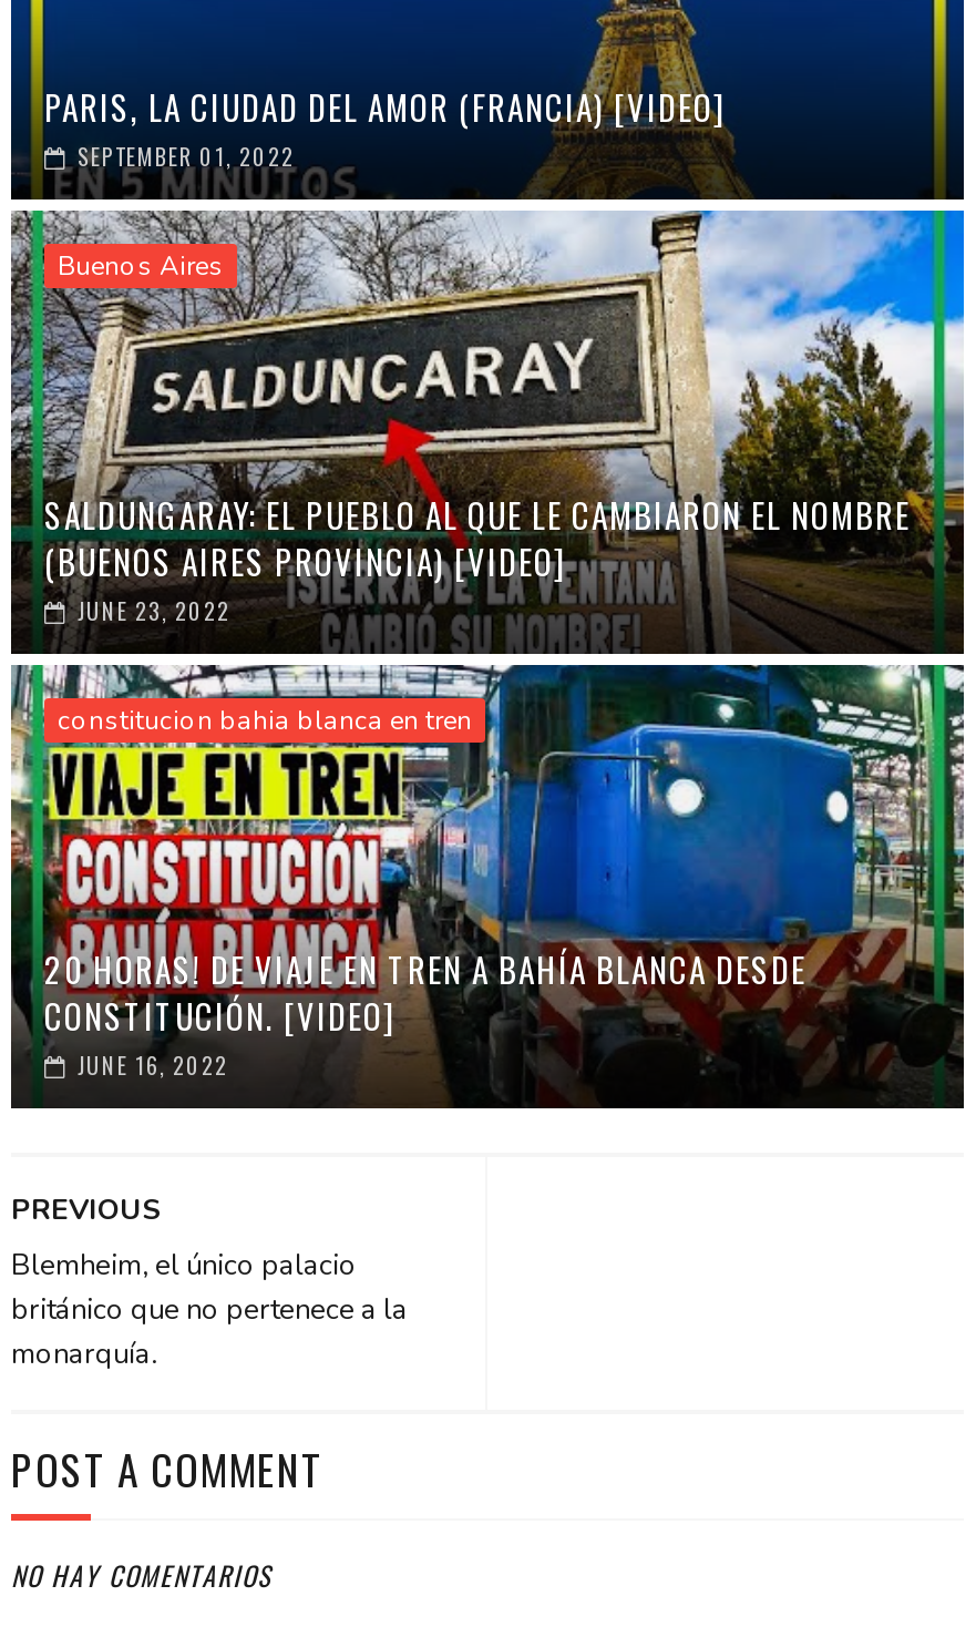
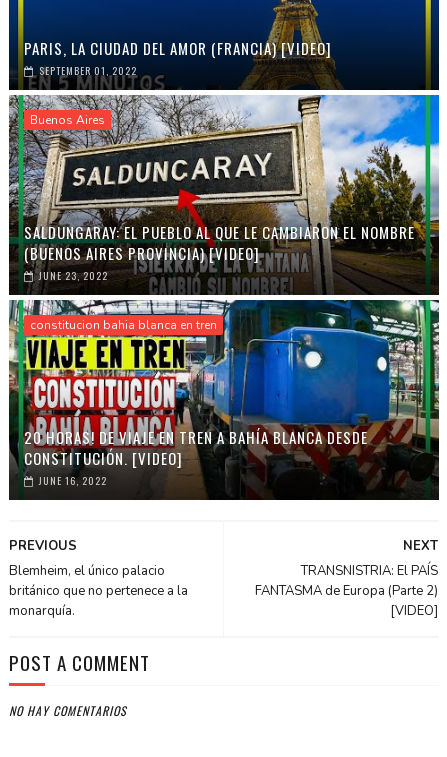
none -> [255,537,438,620] NEXT | TRANSNISTRIA: El PAÍS | FANTASMA de Europa (Parte 2) | [VIDEO]

